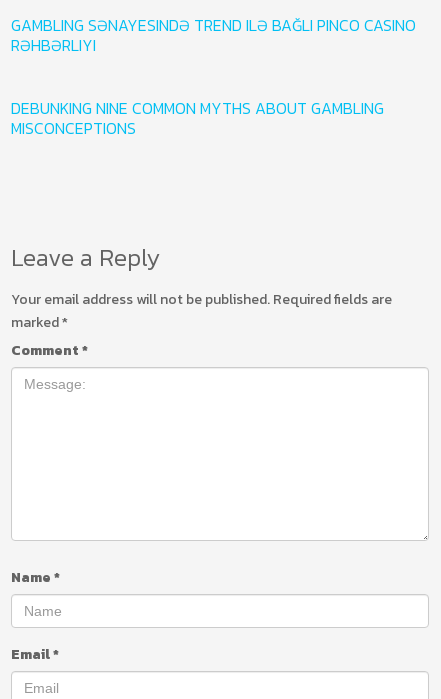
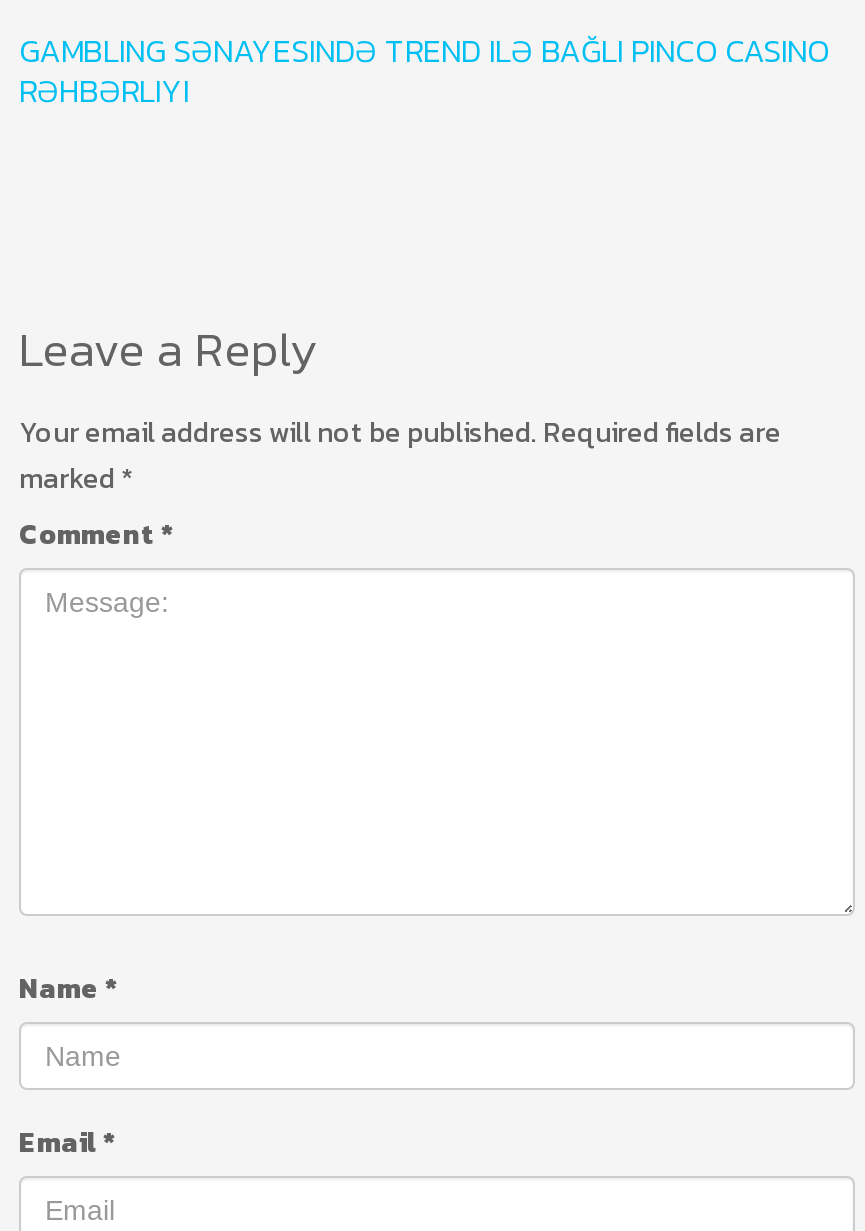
[11,96,384,140] DEBUNKING NINE COMMON MYTHS ABOUT GAMBLING | MISCONCEPTIONS -> none

